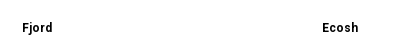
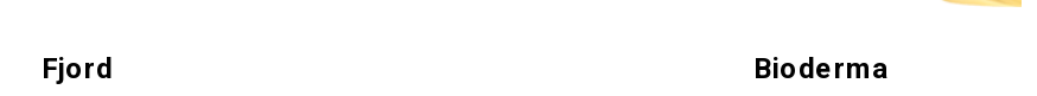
[322,21,358,35] Ecosh -> [753,52,886,85] Bioderma

